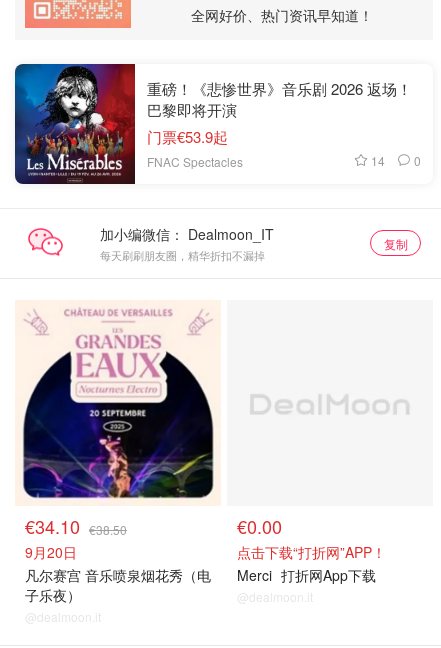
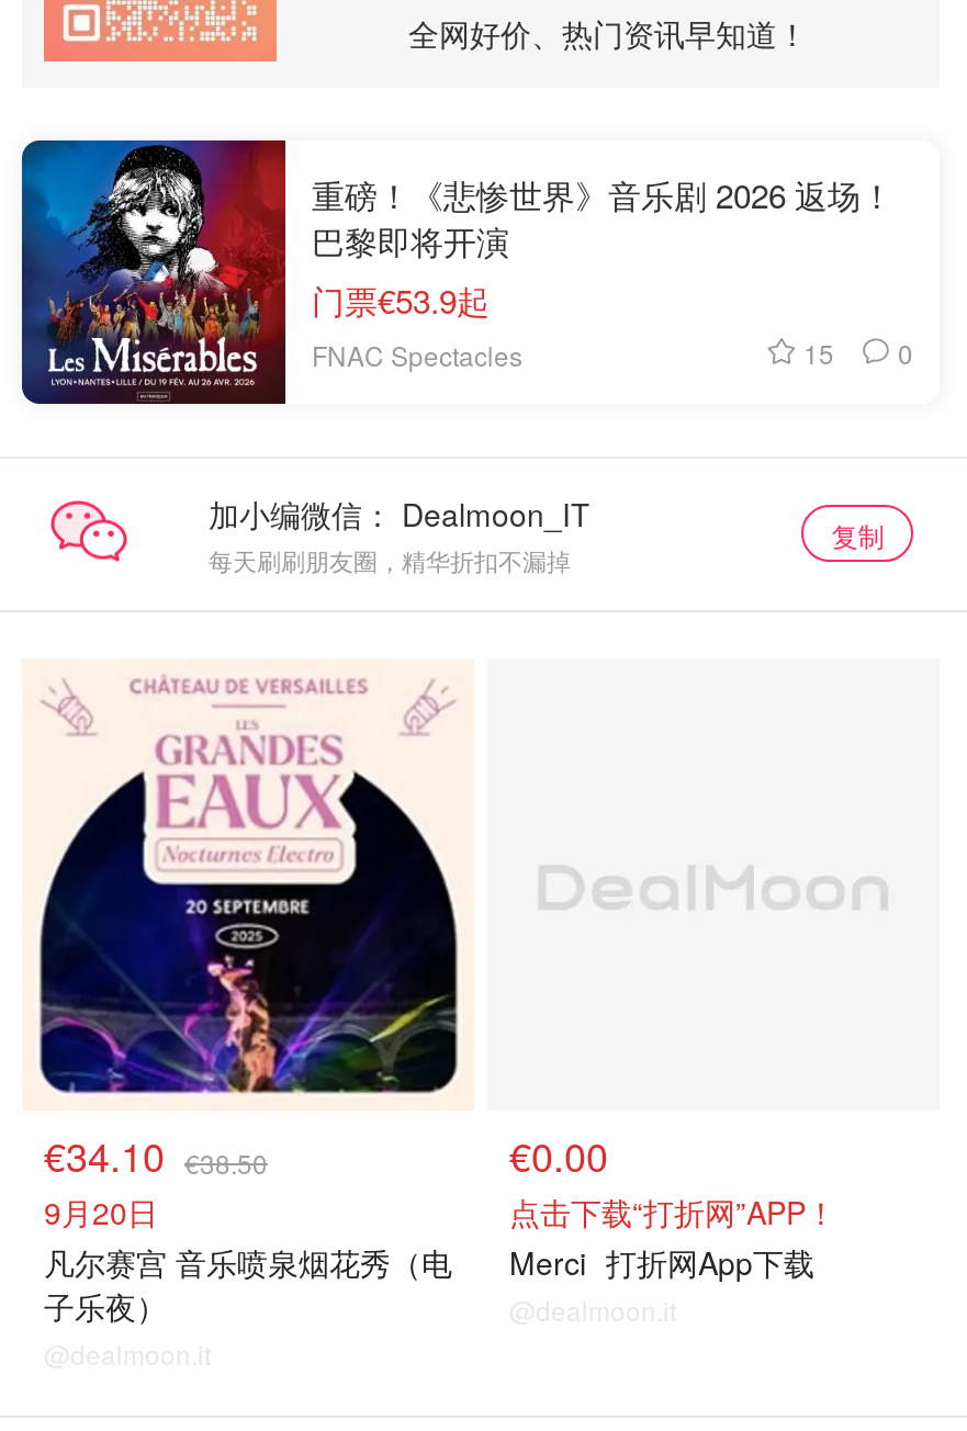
[371,152,421,169] 14 0 -> [803,334,913,371] 15 0

